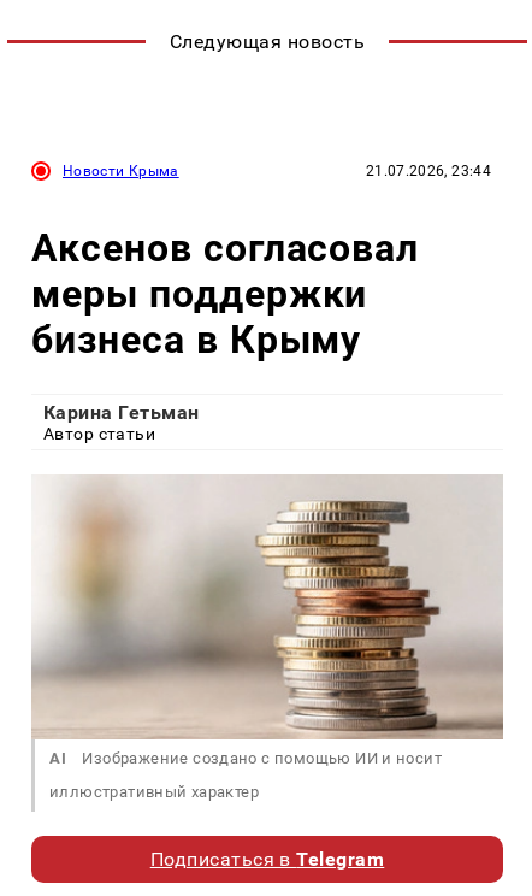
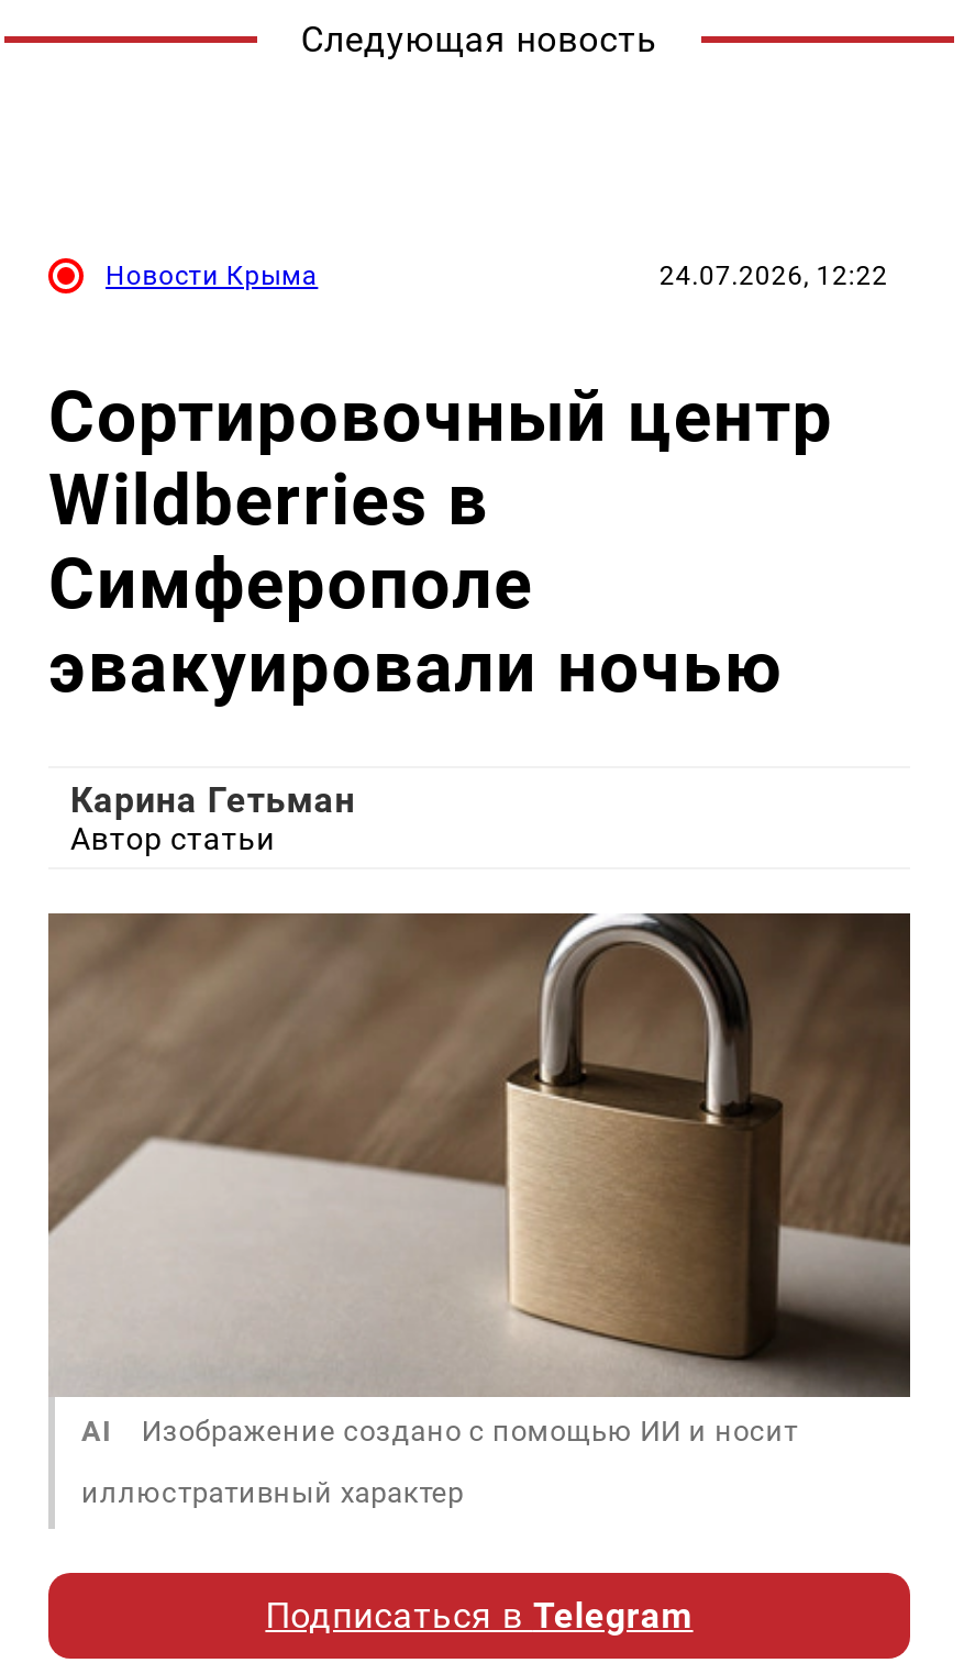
[366,163,491,180] 21.07.2026, 23:44 -> [659,261,888,291] 24.07.2026, 12:22
[31,225,419,362] Аксенов согласовал | меры поддержки | бизнеса в Крыму -> [48,374,834,708] Сортировочный центр | Wildberries в | Симферополе | эвакуировали ночью
[31,474,503,739] [image] -> [46,911,912,1397] [image]

